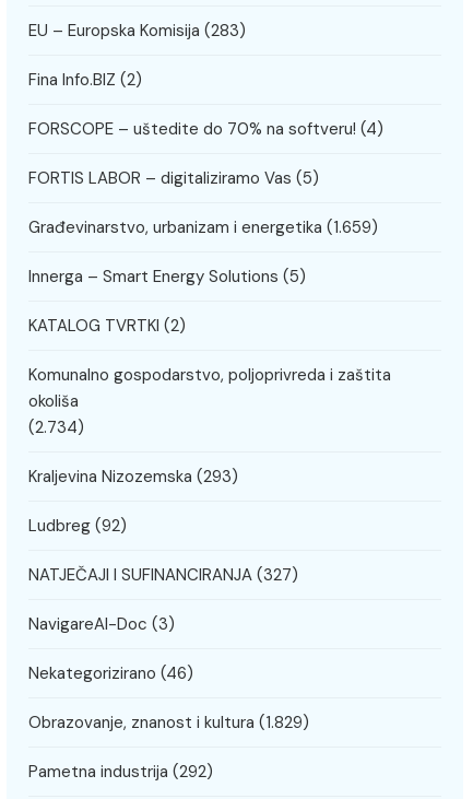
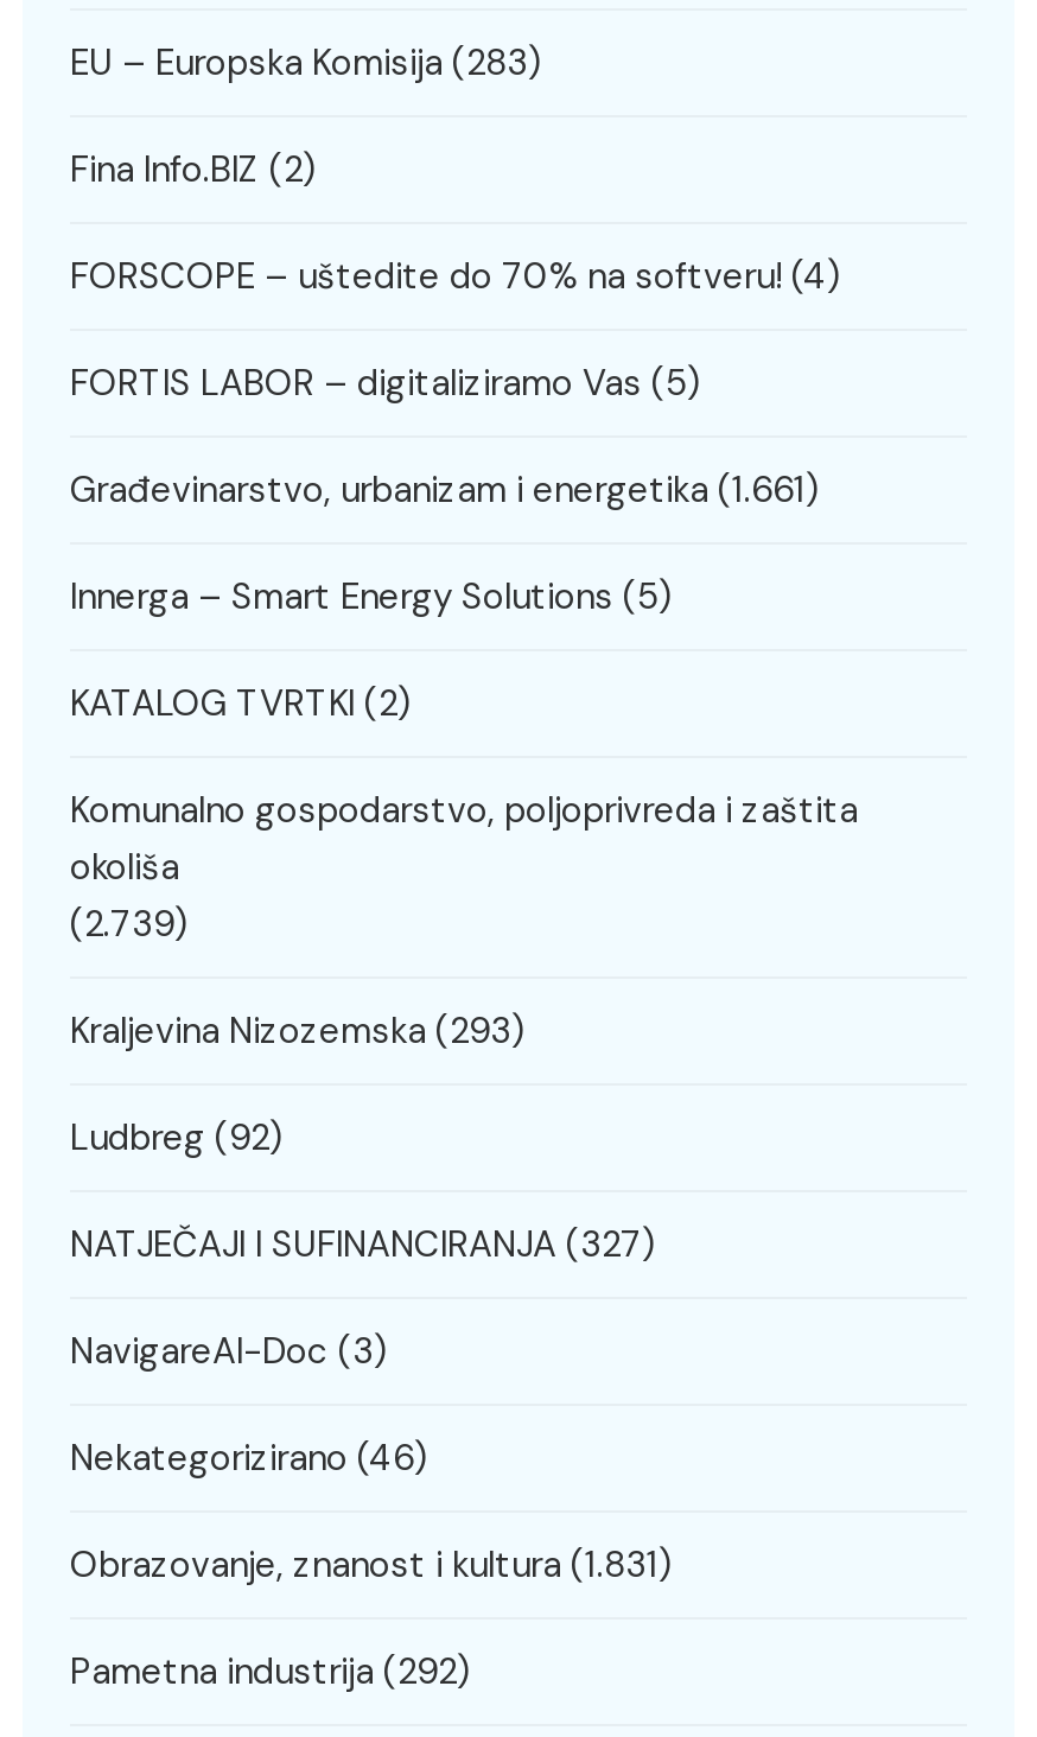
[28,216,378,238] Građevinarstvo, urbanizam i energetika (1.659) -> [70,466,820,514] Građevinarstvo, urbanizam i energetika (1.661)
[28,416,84,438] (2.734) -> [70,901,189,948] (2.739)
[28,711,309,733] Obrazovanje, znanost i kultura (1.829) -> [70,1541,673,1589] Obrazovanje, znanost i kultura (1.831)

